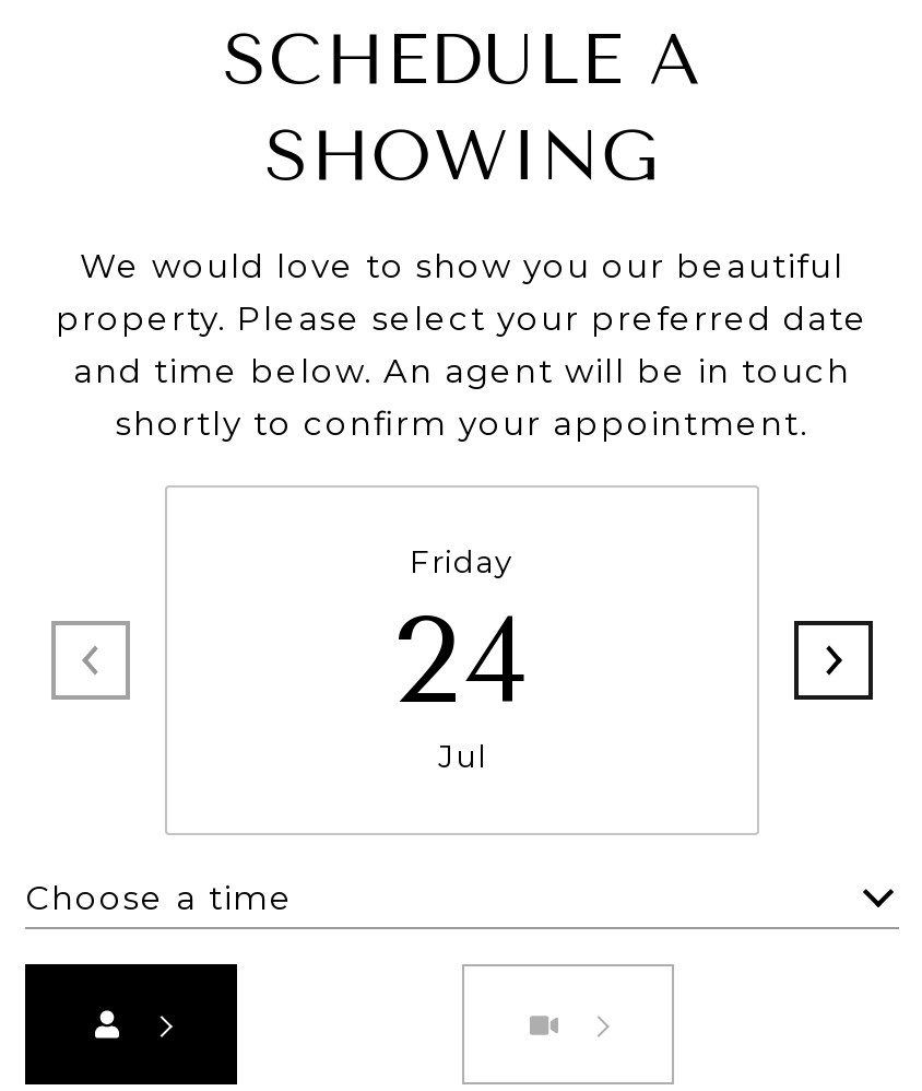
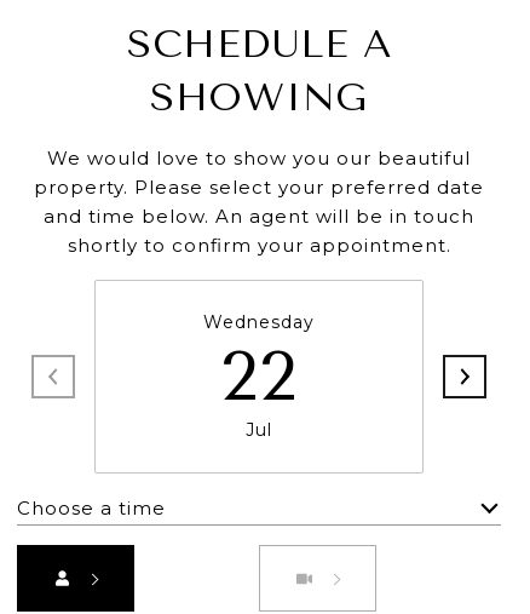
[392,542,532,732] Friday | 24 -> [203,311,315,417] Wednesday | 22

